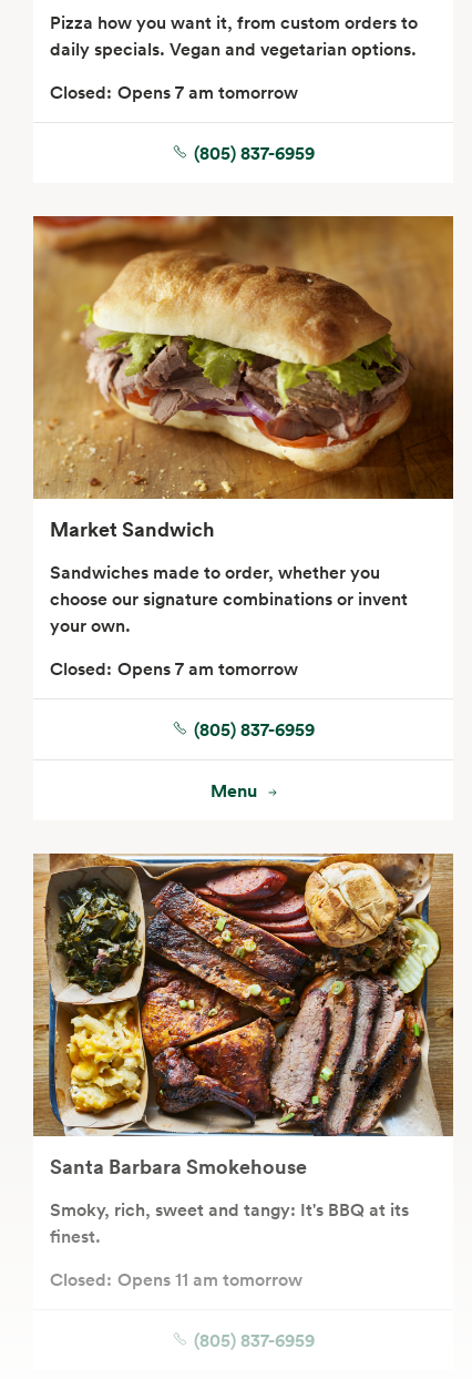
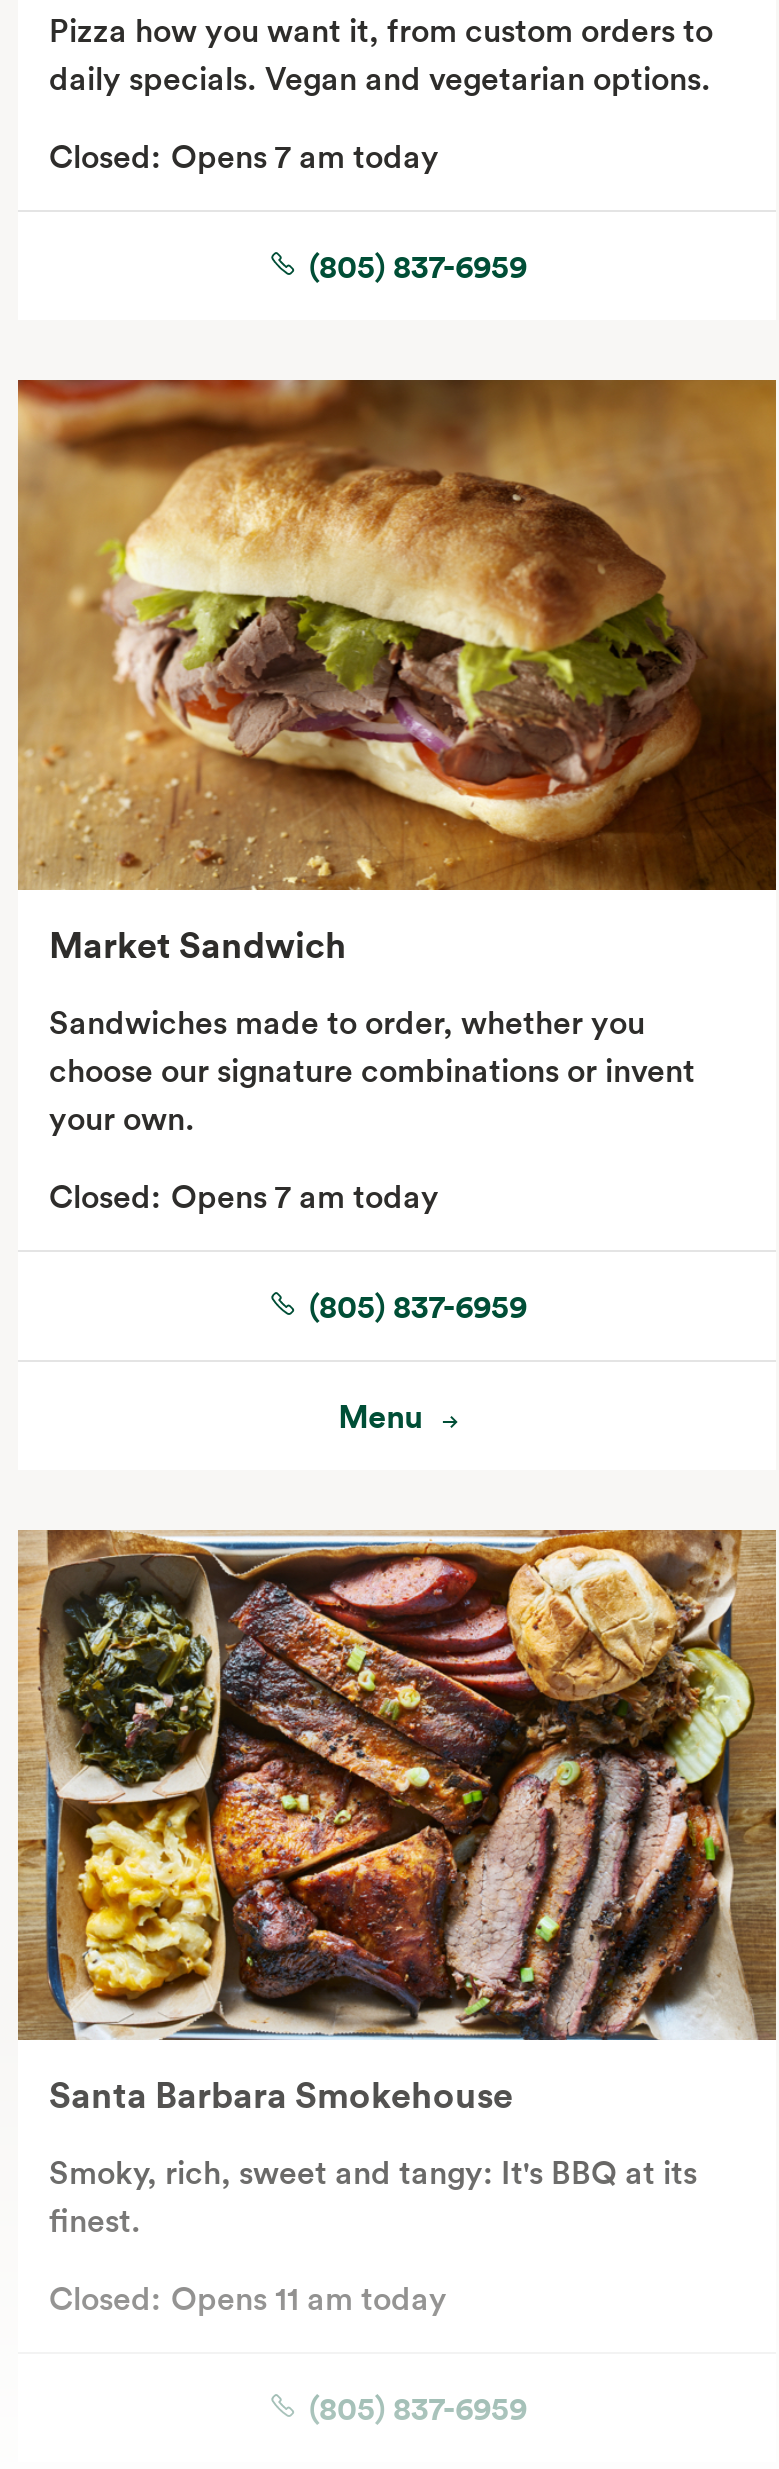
[50,80,299,104] Closed: Opens 7 am tomorrow -> [49,135,439,179] Closed: Opens 7 am today
[50,656,299,681] Closed: Opens 7 am tomorrow -> [49,1175,439,1219] Closed: Opens 7 am today
[50,1267,303,1292] Closed: Opens 11 am tomorrow -> [49,2277,447,2321] Closed: Opens 11 am today

